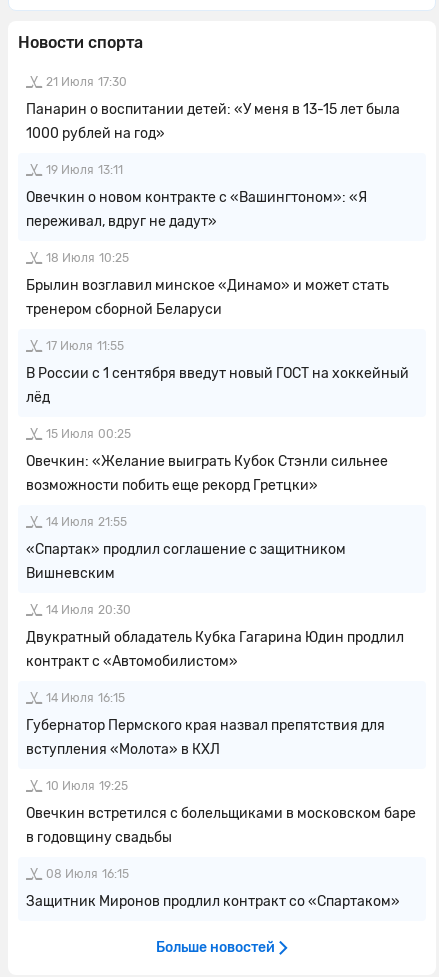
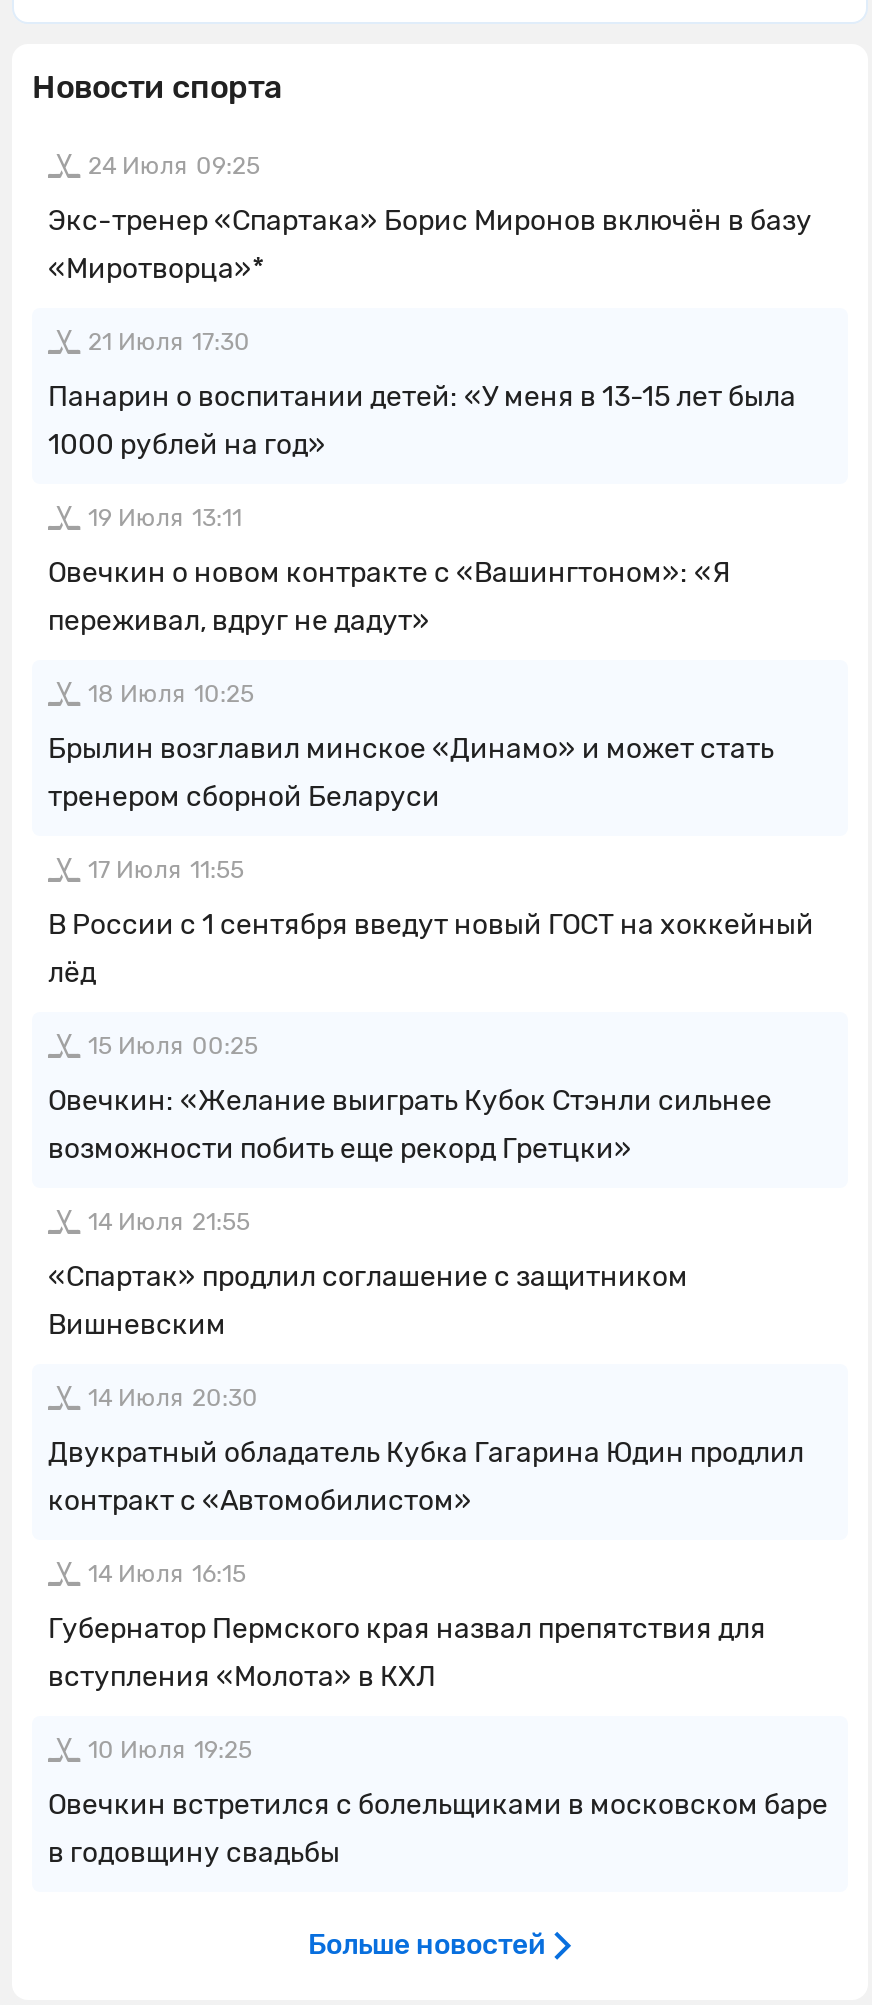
none -> [48,152,812,286] 24 Июля 09:25 | Экс-тренер «Спартака» Борис Миронов включён в базу | «Миротворца»*
moved [26,75,416,846] -> [48,328,828,1870]: 21 Июля 17:30 | Панарин о воспитании детей: «У меня в 13-15 лет была | 1000 рублей на год» | ... | Овечкин встретился с болельщиками в московском баре | в годовщину свадьбы
[26,867,400,910] 08 Июля 16:15 | Защитник Миронов продлил контракт со «Спартаком» -> none

